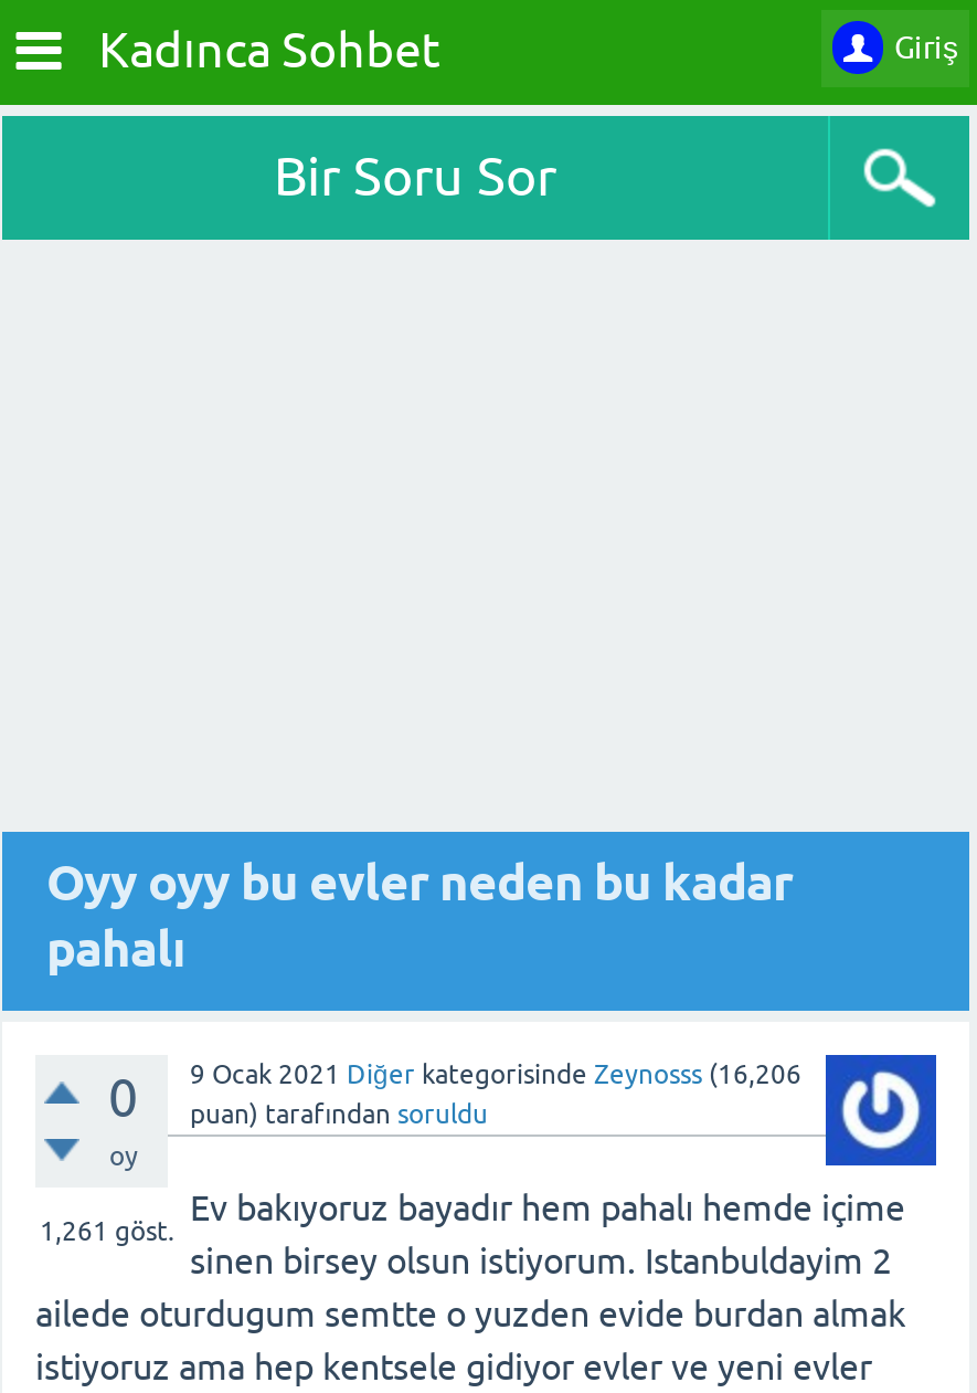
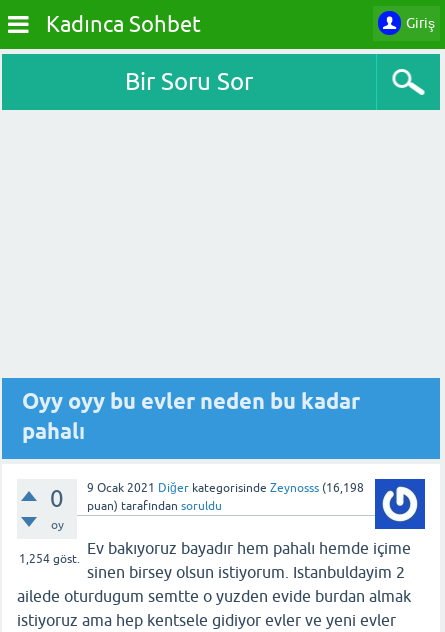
[190,1059,801,1090] 9 Ocak 2021 Diğer kategorisinde Zeynosss (16,206 -> [87,481,364,495] 9 Ocak 2021 Diğer kategorisinde Zeynosss (16,198
[40,1216,174,1247] 1,261 göst. -> [19,552,80,566] 1,254 göst.

